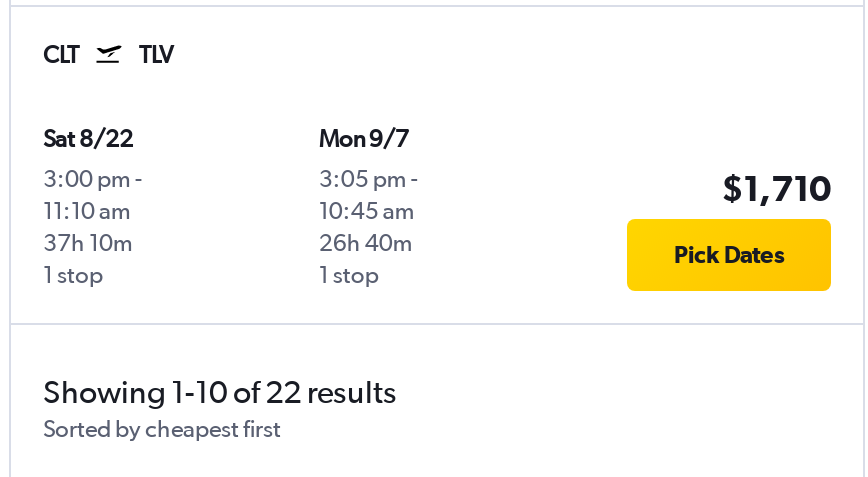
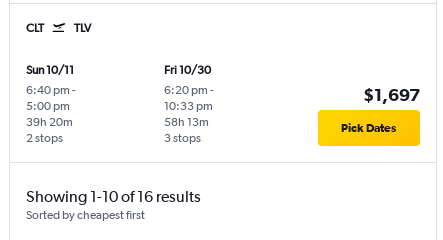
[43,125,143,225] Sat 8/22 | 3:00 pm - | 11:10 am -> [26,63,76,113] Sun 10/11 | 6:40 pm - | 5:00 pm
[319,125,419,225] Mon 9/7 | 3:05 pm - | 10:45 am -> [164,63,214,113] Fri 10/30 | 6:20 pm - | 10:33 pm
[721,167,831,207] $1,710 -> [363,84,420,104] $1,697
[43,229,133,257] 37h 10m -> [26,115,73,129] 39h 20m
[319,229,413,257] 26h 40m -> [164,115,209,129] 58h 13m
[43,261,103,289] 1 stop -> [26,131,63,145] 2 stops
[319,261,379,289] 1 stop -> [164,131,201,145] 3 stops
[43,373,397,411] Showing 1-10 of 22 results -> [26,187,201,206] Showing 1-10 of 16 results

